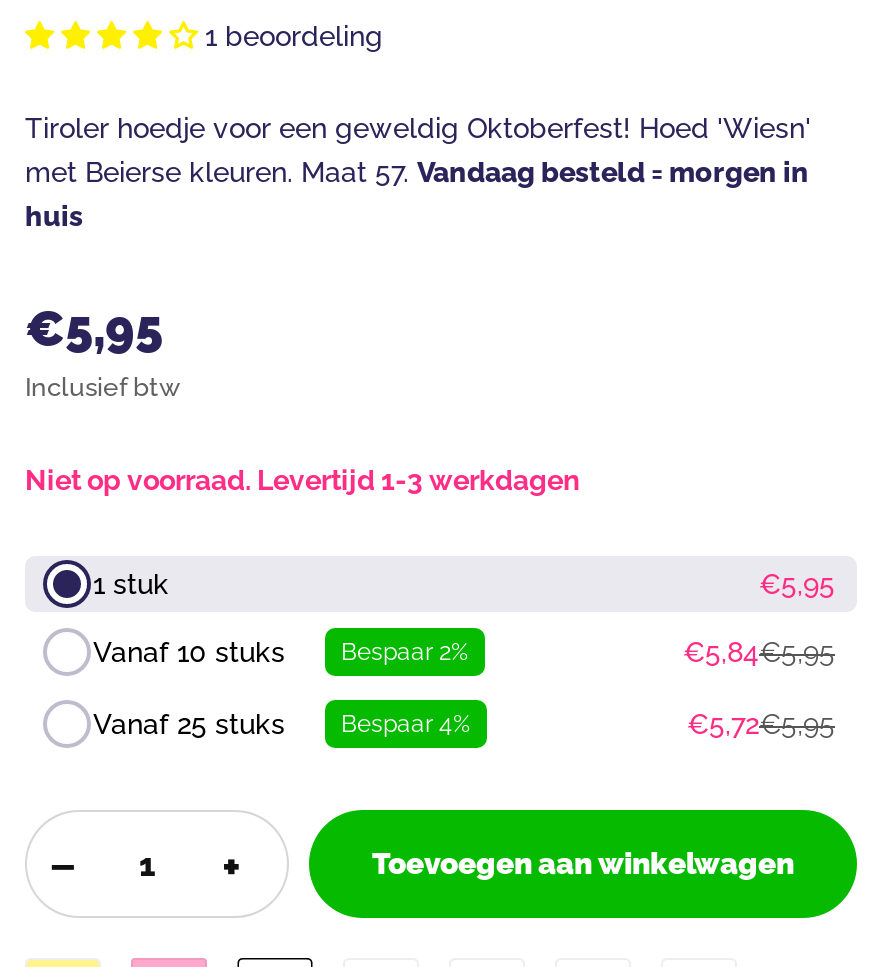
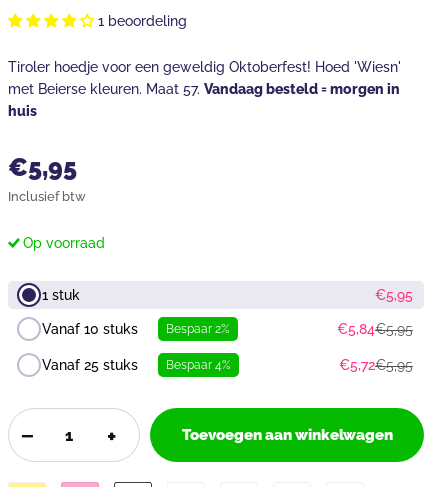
[25,464,579,496] Niet op voorraad. Levertijd 1-3 werkdagen -> [23,235,105,251] Op voorraad

